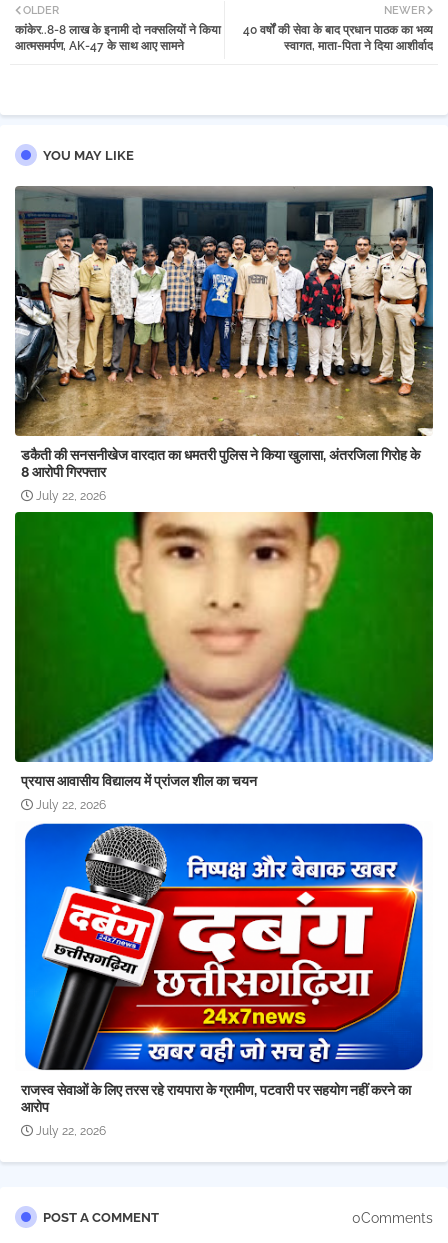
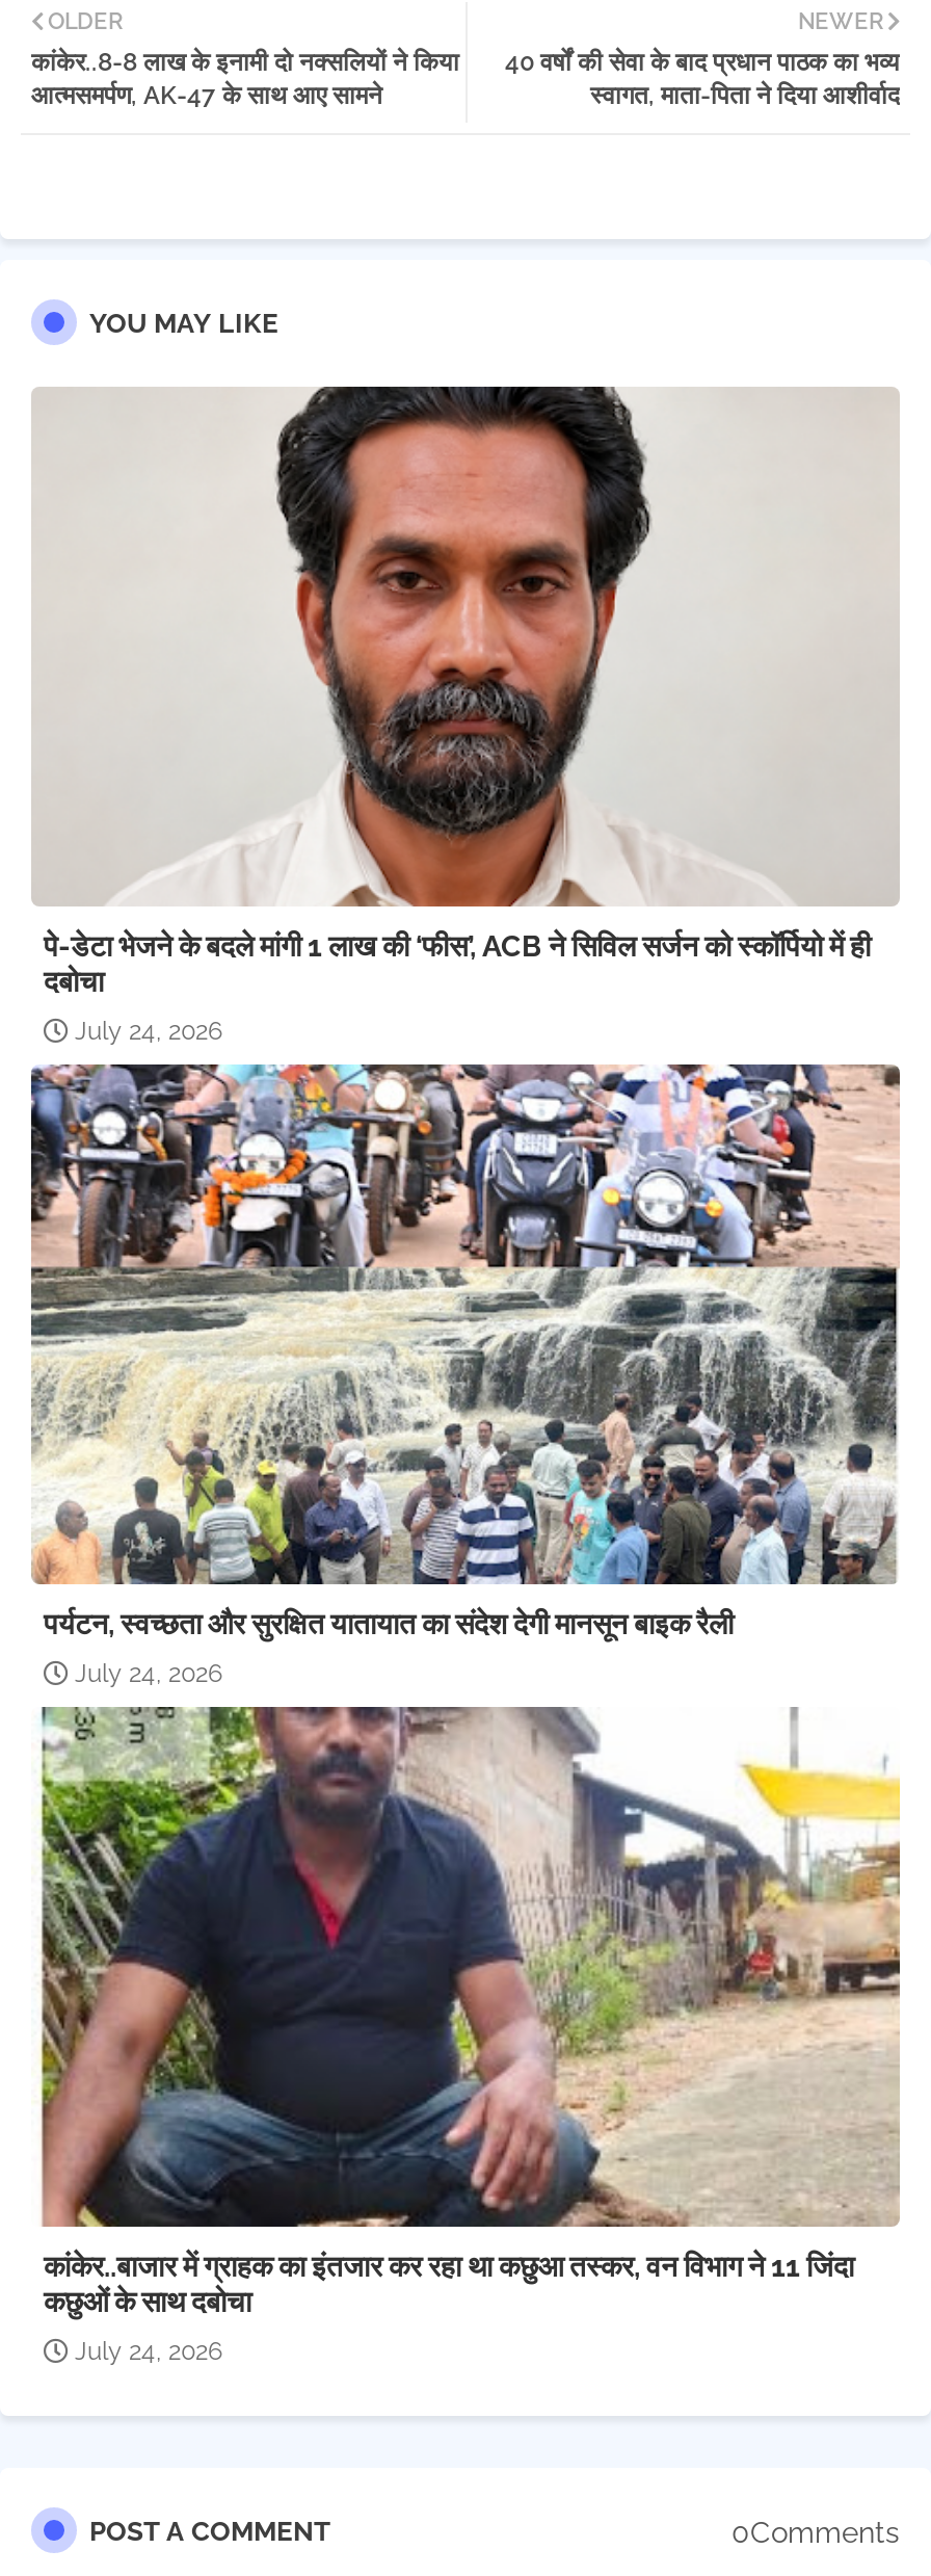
[14,185,434,480] [image] | डकैती की सनसनीखेज वारदात का धमतरी पुलिस ने किया खुलासा, अंतरजिला गिरोह के | 8 आरोपी गिरफ्तार -> [31,387,900,998] [image] | पे-डेटा भेजने के बदले मांगी 1 लाख की ‘फीस’, ACB ने सिविल सर्जन को स्कॉर्पियो में ही | दबोचा
[36,489,106,503] July 22, 2026 -> [75,1017,222,1046] July 24, 2026
[14,511,434,789] [image] | प्रयास आवासीय विद्यालय में प्रांजल शील का चयन -> [29,1062,902,1641] [image] | पर्यटन, स्वच्छता और सुरक्षित यातायात का संदेश देगी मानसून बाइक रैली
[36,798,106,812] July 22, 2026 -> [75,1659,222,1688] July 24, 2026
[20,821,433,1115] [image] | राजस्व सेवाओं के लिए तरस रहे रायपारा के ग्रामीण, पटवारी पर सहयोग नहीं करने का | आरोप -> [37,1705,902,2318] [image] | कांकेर..बाजार में ग्राहक का इंतजार कर रहा था कछुआ तस्कर, वन विभाग ने 11 जिंदा | कछुओं के साथ दबोचा
[36,1124,106,1138] July 22, 2026 -> [75,2337,222,2366] July 24, 2026

